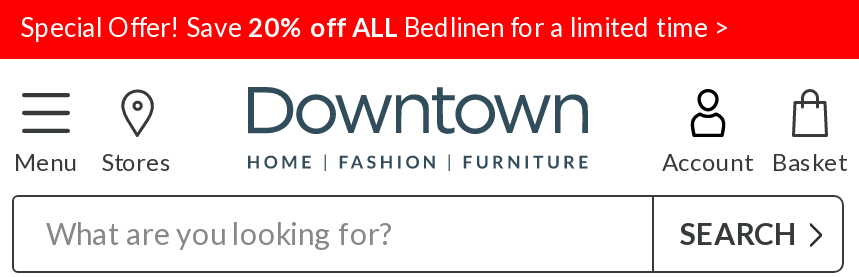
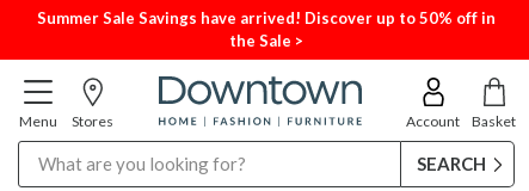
[20,11,730,43] Special Offer! Save 20% off ALL Bedlinen for a limited time > -> [37,8,496,50] Summer Sale Savings have arrived! Discover up to 50% off in | the Sale >

